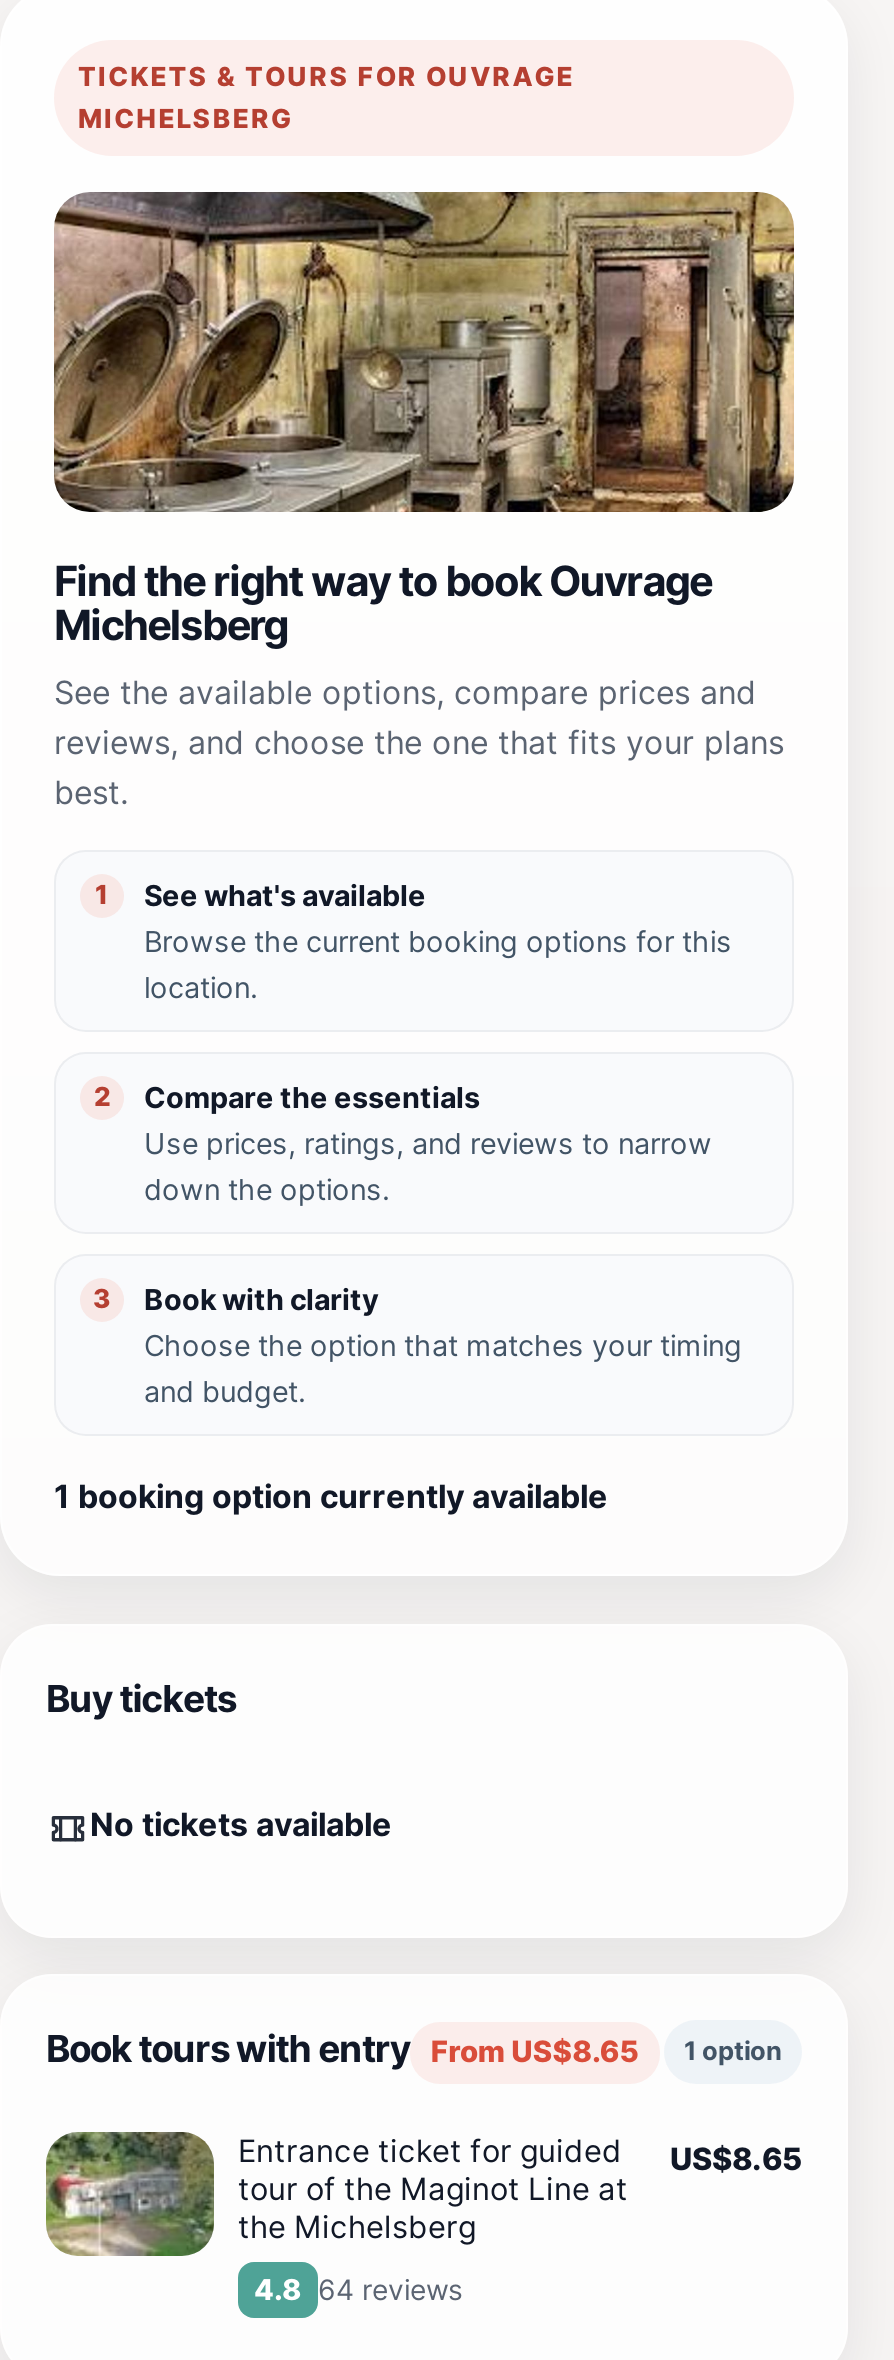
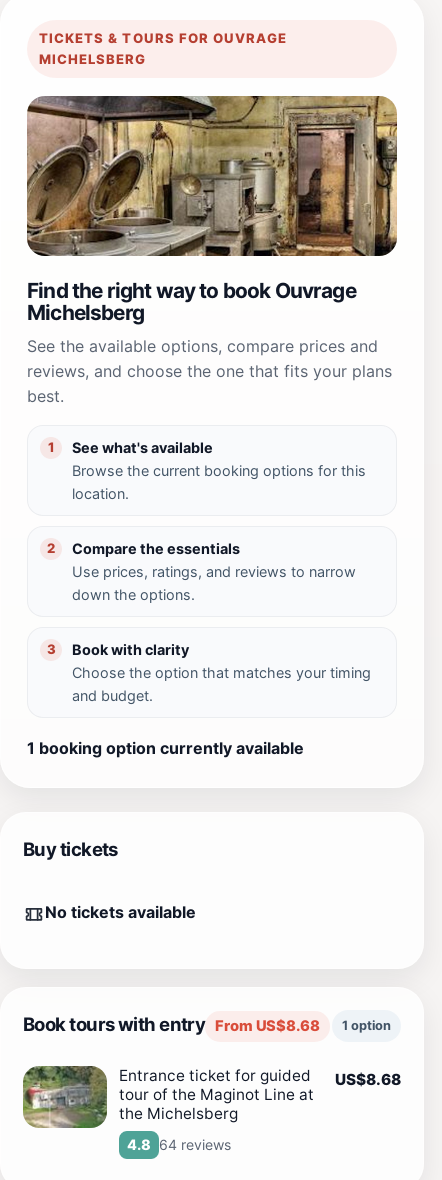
[46,2026,639,2070] Book tours with entry From US$8.65 -> [23,1013,319,1035] Book tours with entry From US$8.68
[238,2132,802,2178] Entrance ticket for guided US$8.65 -> [119,1066,401,1089] Entrance ticket for guided US$8.68

